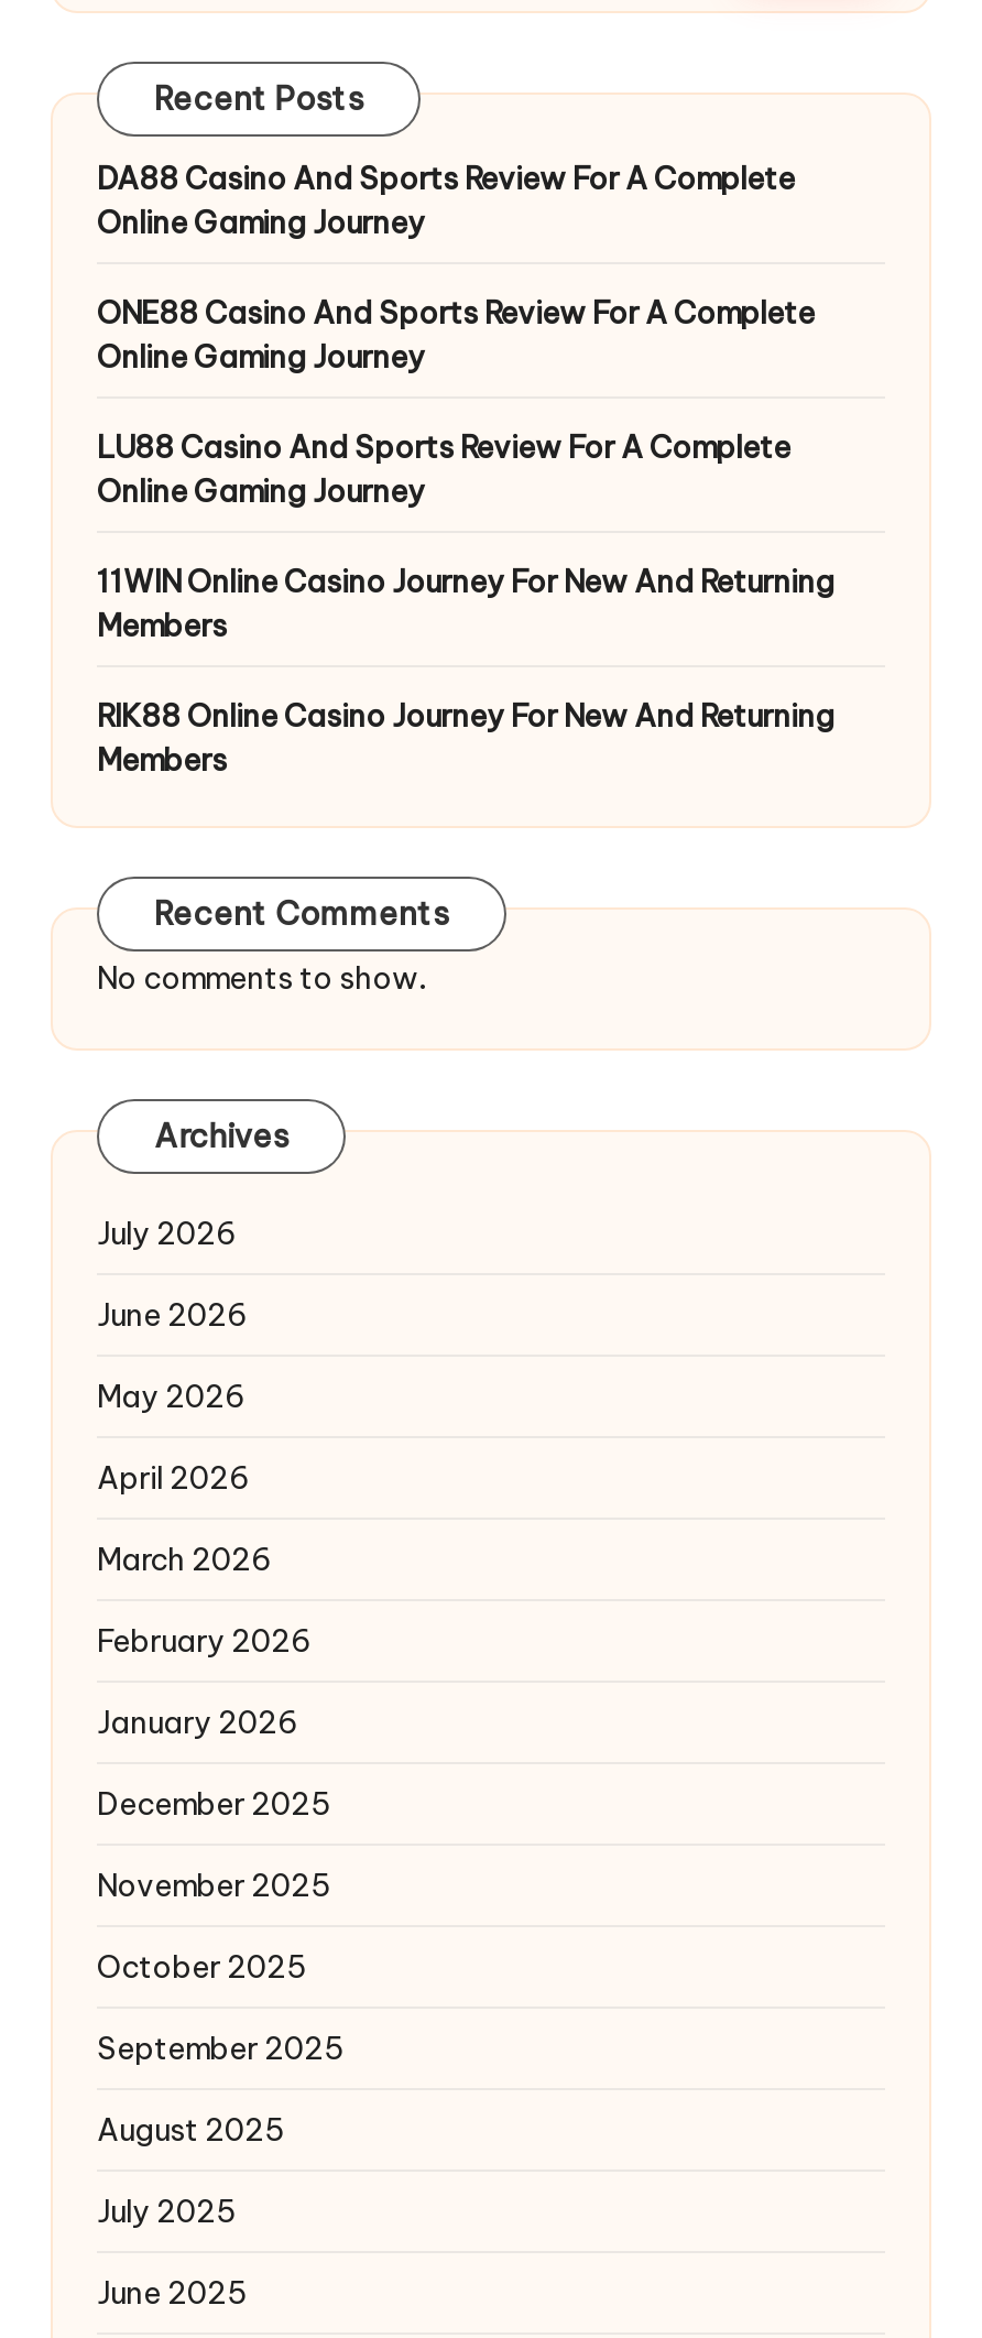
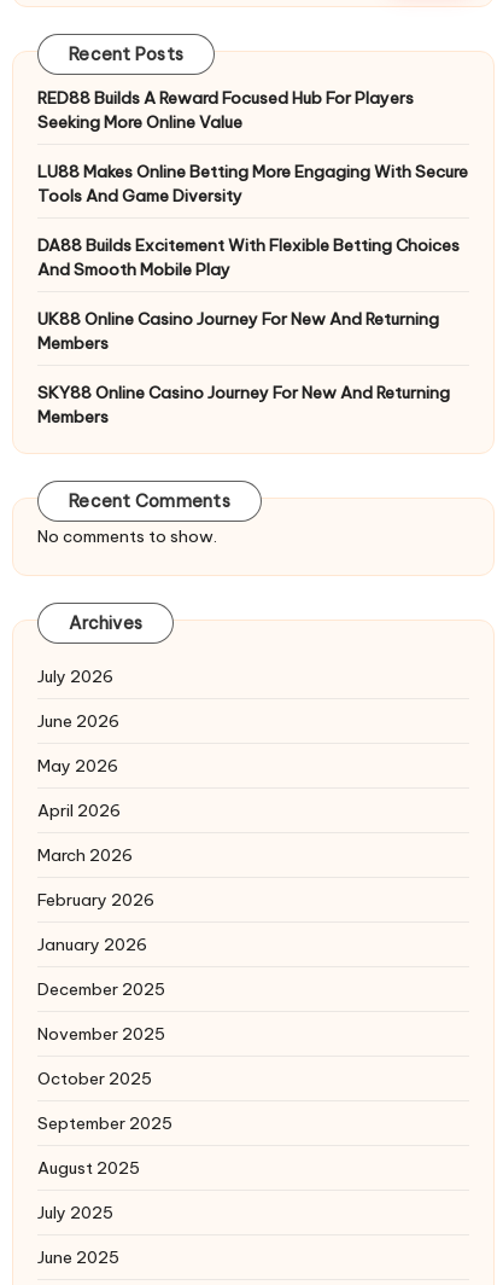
[97,158,795,242] DA88 Casino And Sports Review For A Complete | Online Gaming Journey -> [37,87,414,133] RED88 Builds A Reward Focused Hub For Players | Seeking More Online Value
[97,292,815,376] ONE88 Casino And Sports Review For A Complete | Online Gaming Journey -> [37,160,468,206] LU88 Makes Online Betting More Engaging With Secure | Tools And Game Diversity
[97,427,790,511] LU88 Casino And Sports Review For A Complete | Online Gaming Journey -> [37,234,460,280] DA88 Builds Excitement With Flexible Betting Choices | And Smooth Mobile Play
[97,561,834,601] 11WIN Online Casino Journey For New And Returning -> [37,308,439,329] UK88 Online Casino Journey For New And Returning
[97,696,834,735] RIK88 Online Casino Journey For New And Returning -> [37,381,450,403] SKY88 Online Casino Journey For New And Returning

